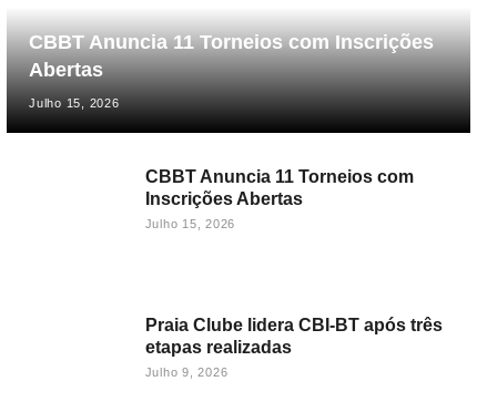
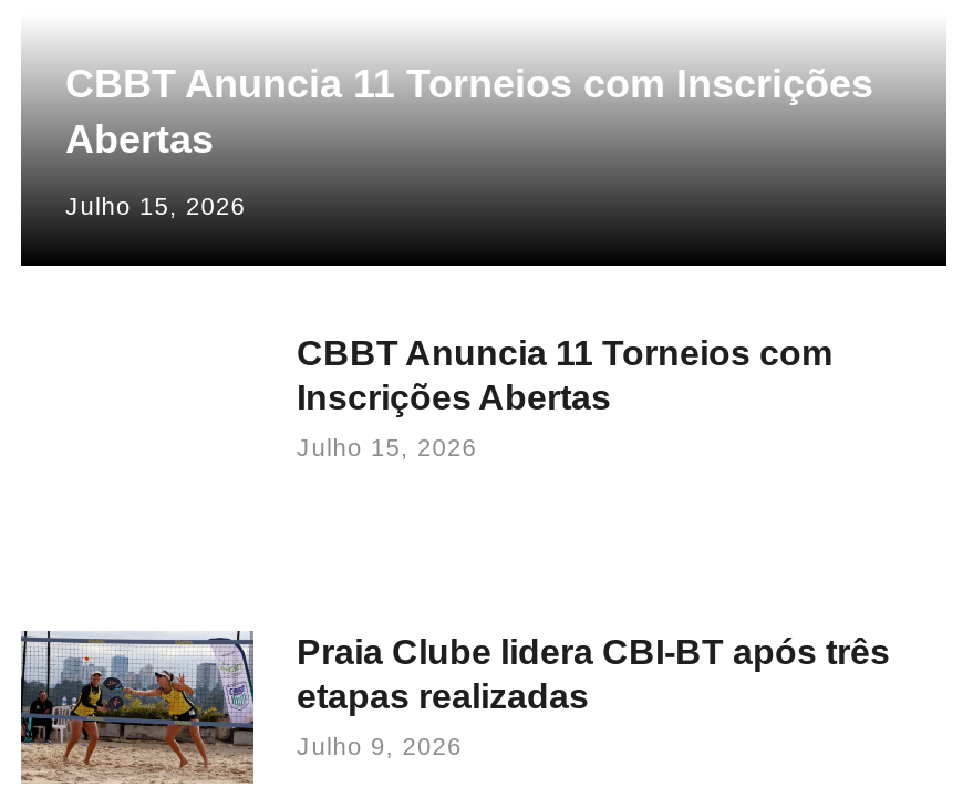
none -> [19,629,256,786] [image]

